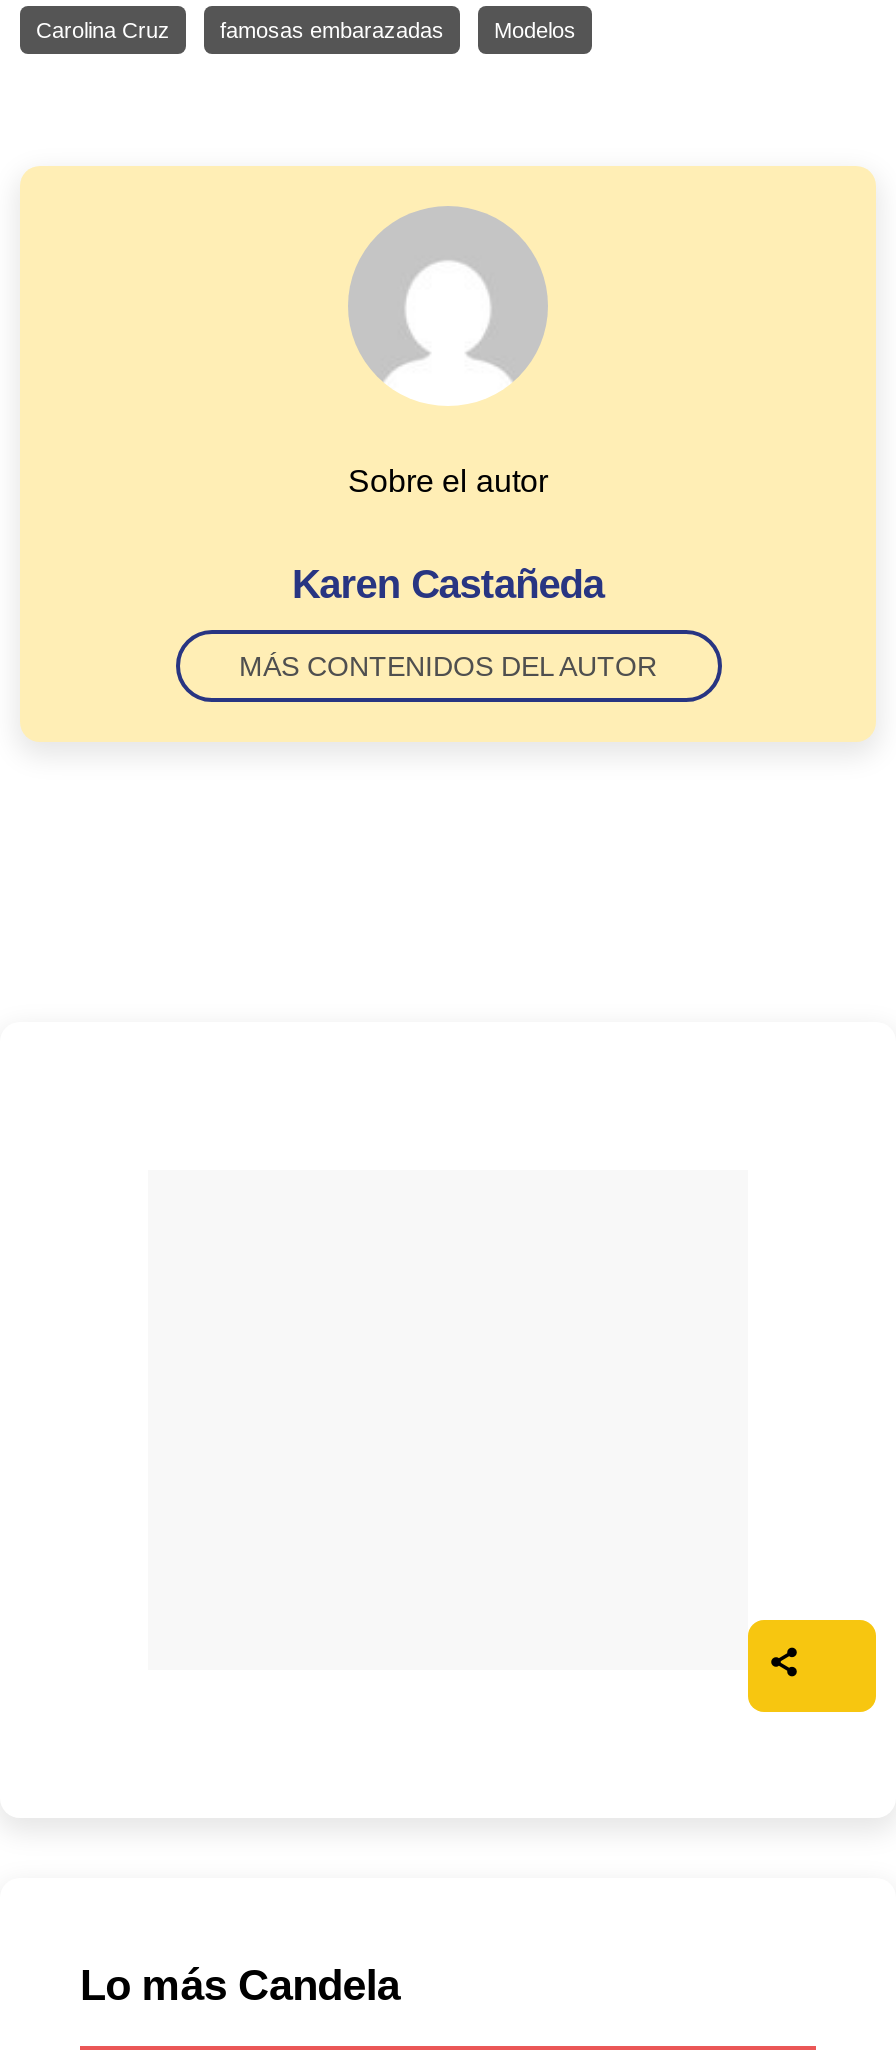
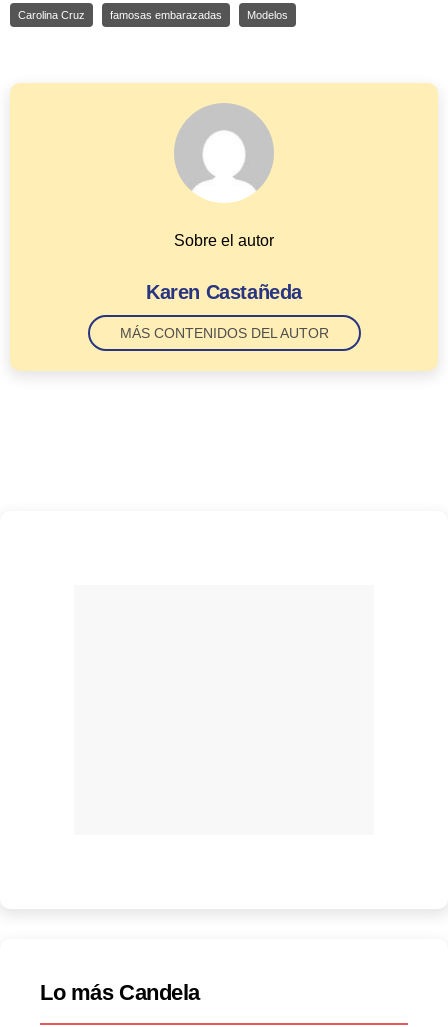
[746,1618,878,1714] [image] -> none

